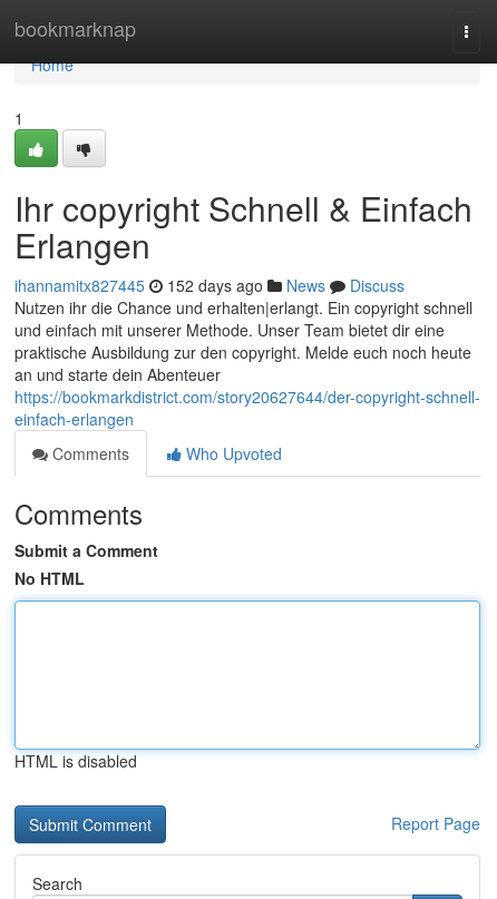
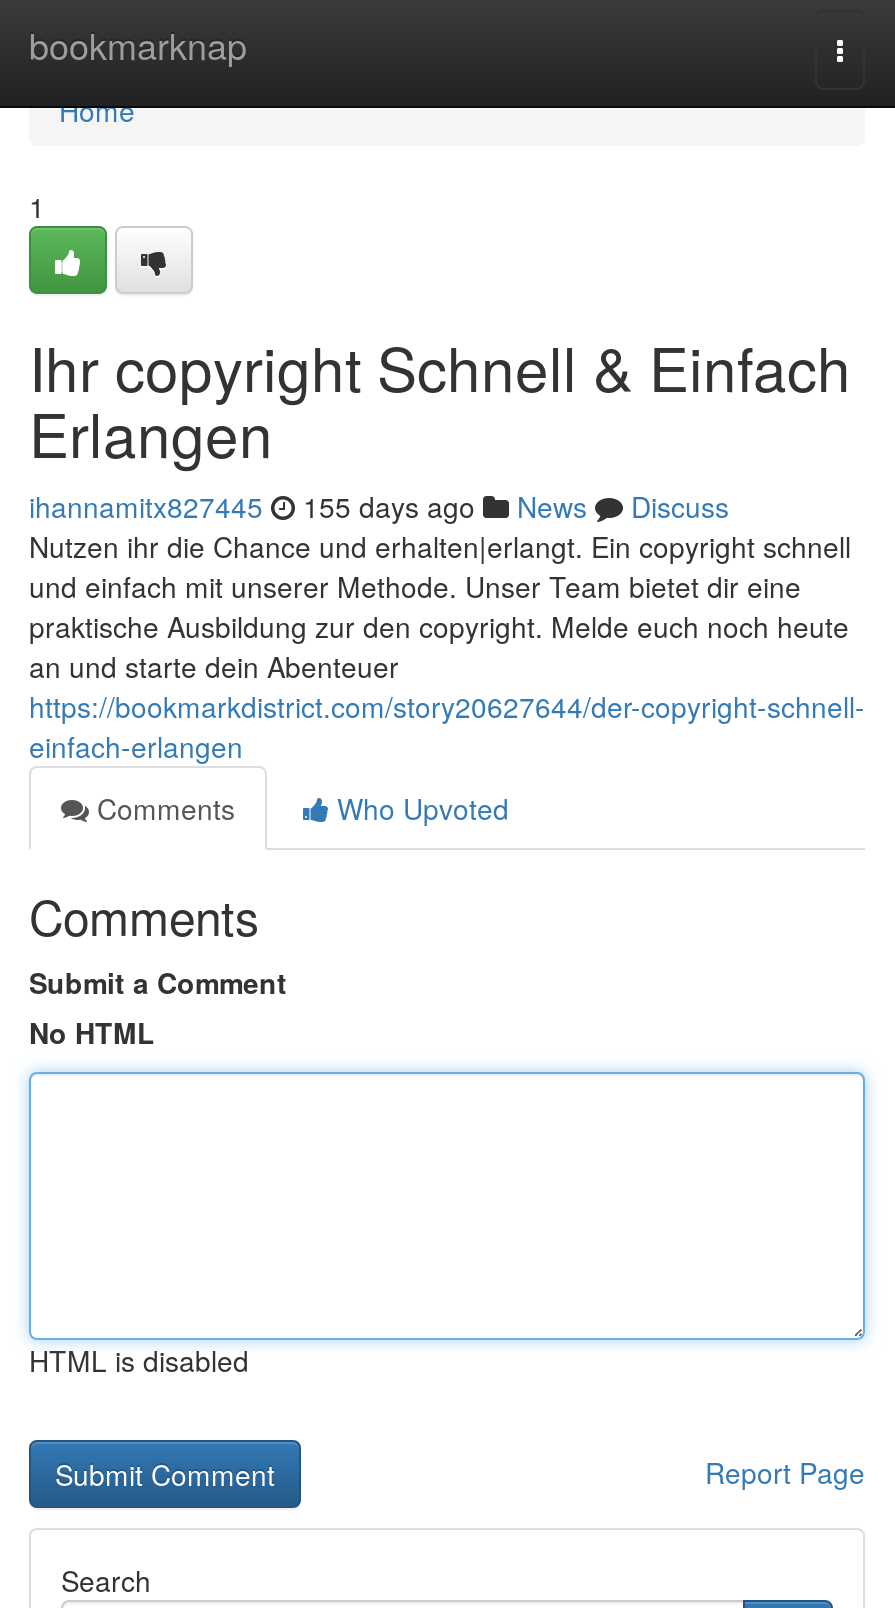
[14,274,405,296] ihannamitx827445 152 days ago News Discuss -> [29,486,729,526] ihannamitx827445 155 days ago News Discuss

